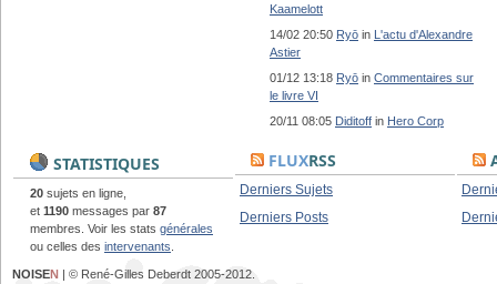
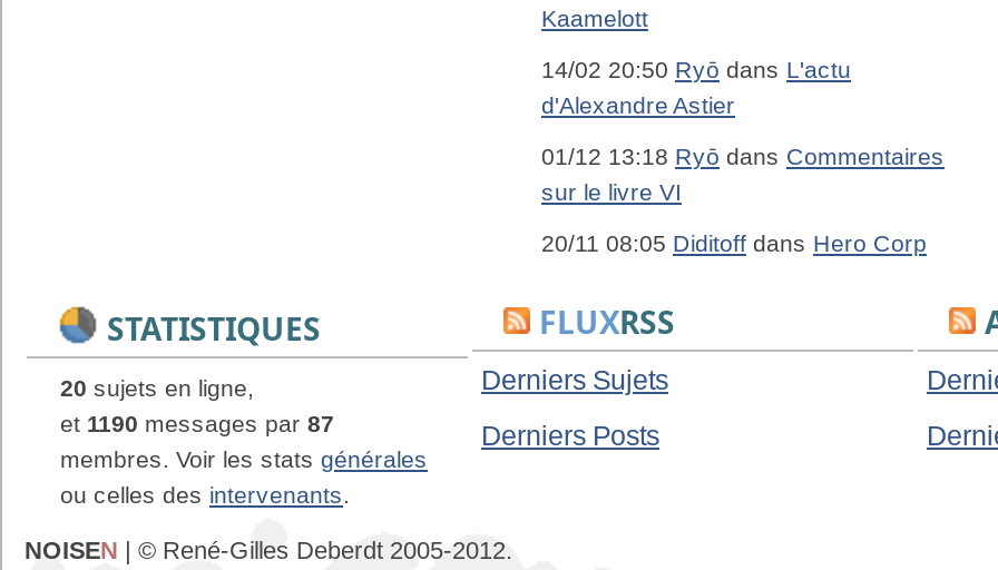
[270,28,473,59] 14/02 20:50 Ryō in L'actu d'Alexandre | Astier -> [541,56,851,118] 14/02 20:50 Ryō dans L'actu | d'Alexandre Astier
[270,71,474,102] 01/12 13:18 Ryō in Commentaires sur | le livre VI -> [541,142,945,205] 01/12 13:18 Ryō dans Commentaires | sur le livre VI
[270,114,444,128] 20/11 08:05 Diditoff in Hero Corp -> [541,229,927,256] 20/11 08:05 Diditoff dans Hero Corp

